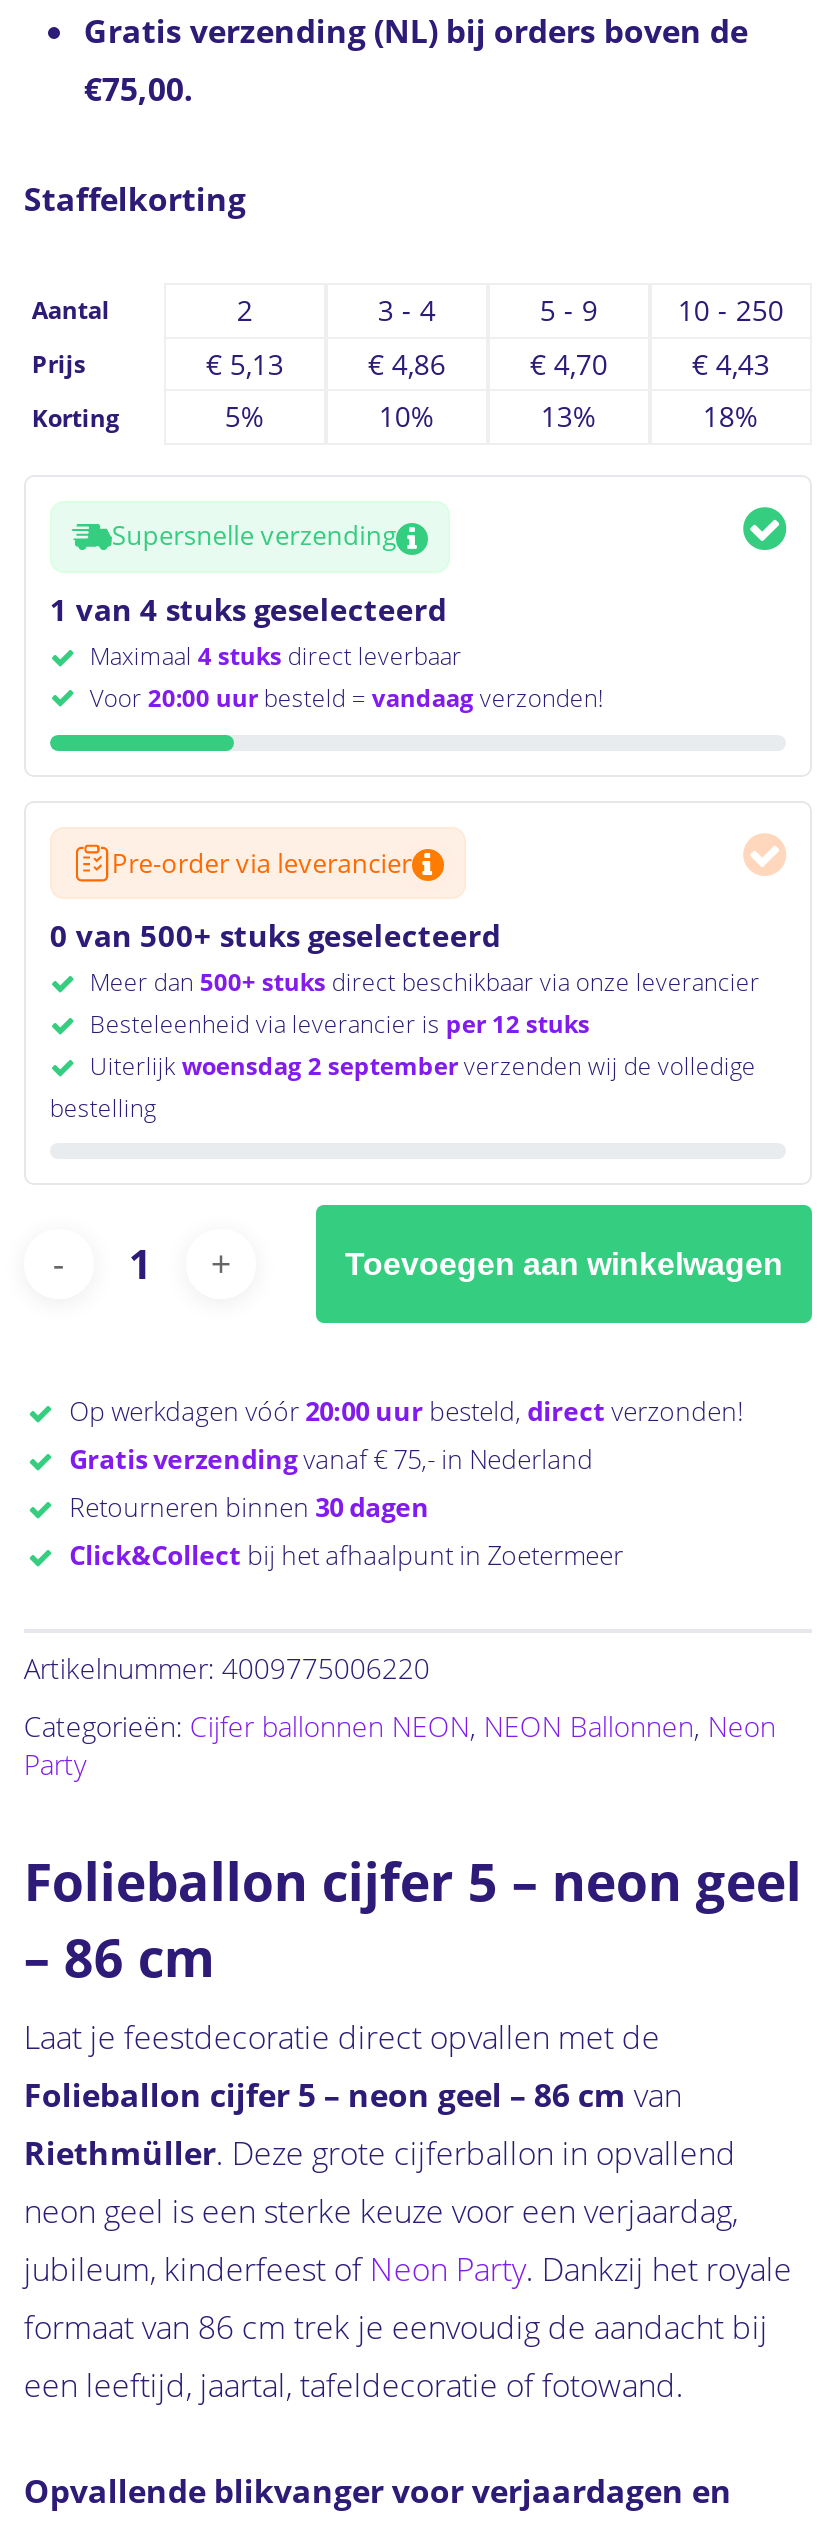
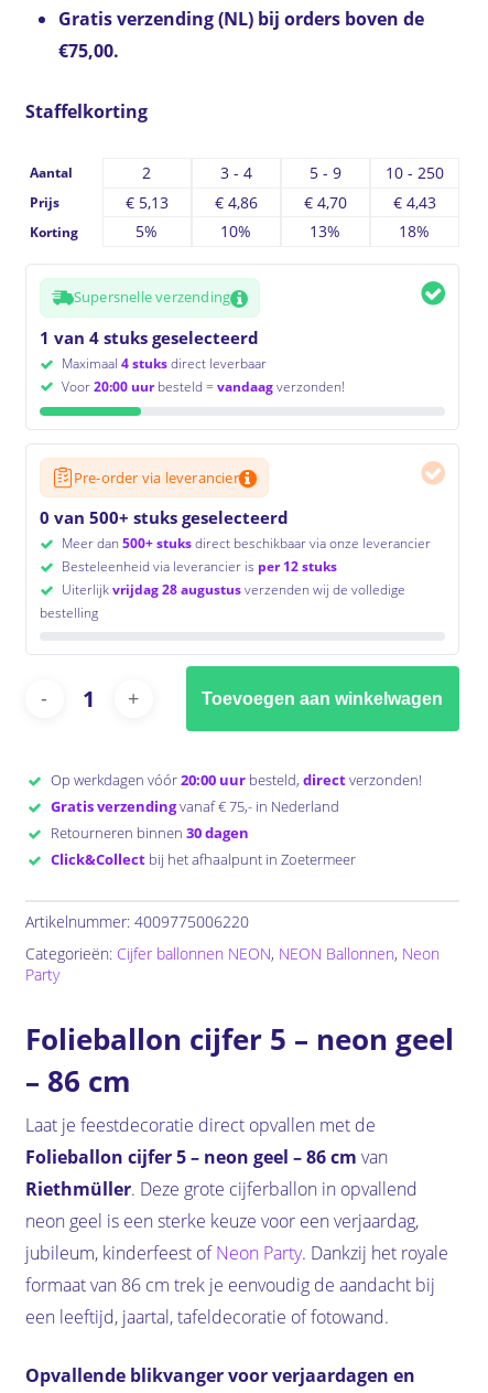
[84,1049,756,1083] Uiterlijk woensdag 2 september verzenden wij de volledige -> [58,580,405,599] Uiterlijk vrijdag 28 augustus verzenden wij de volledige

